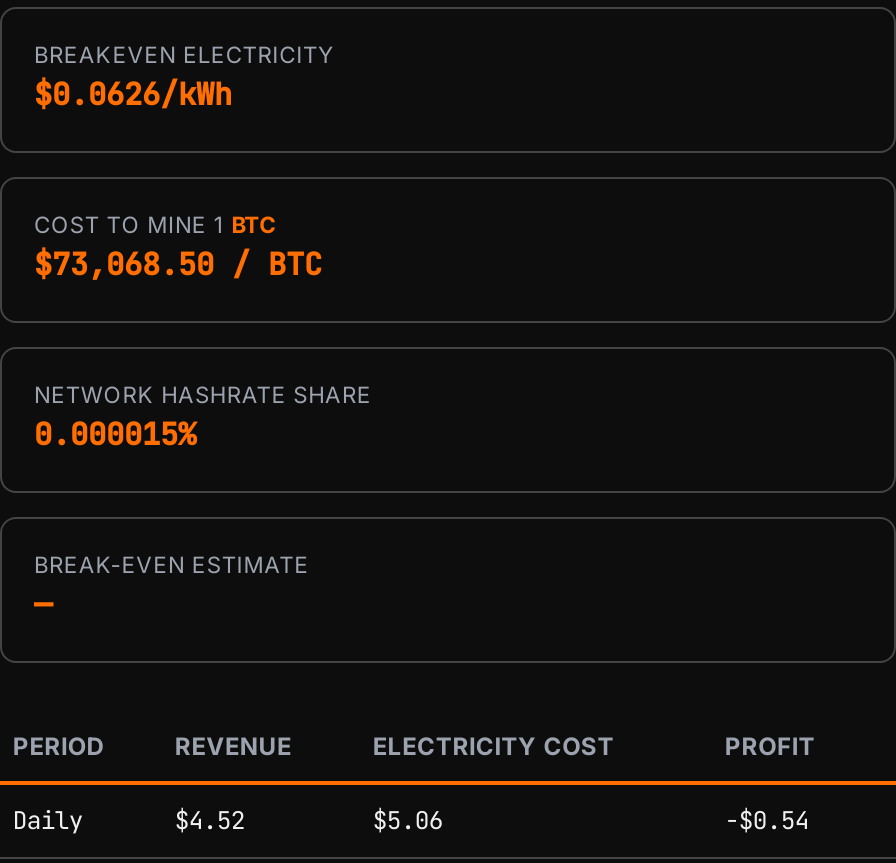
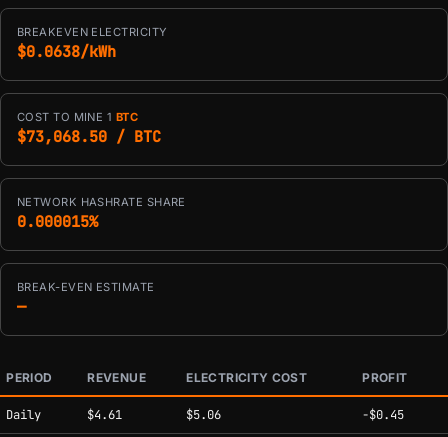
[34,73,232,115] $0.0626/kWh -> [17,41,116,62] $0.0638/kWh
[175,805,245,837] $4.52 -> [87,407,122,423] $4.61
[725,805,809,837] -$0.54 -> [362,407,404,423] -$0.45

